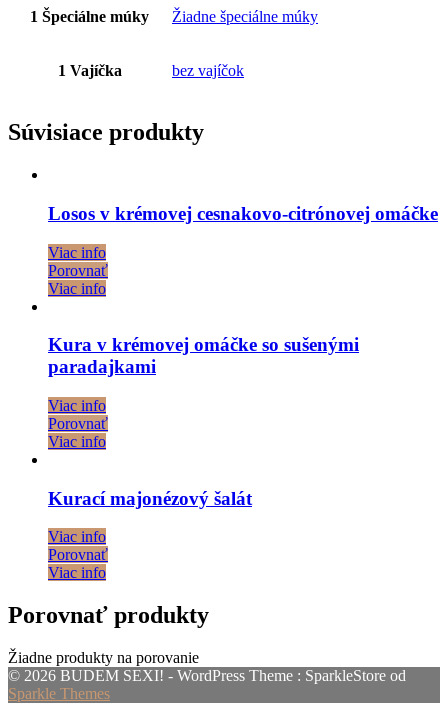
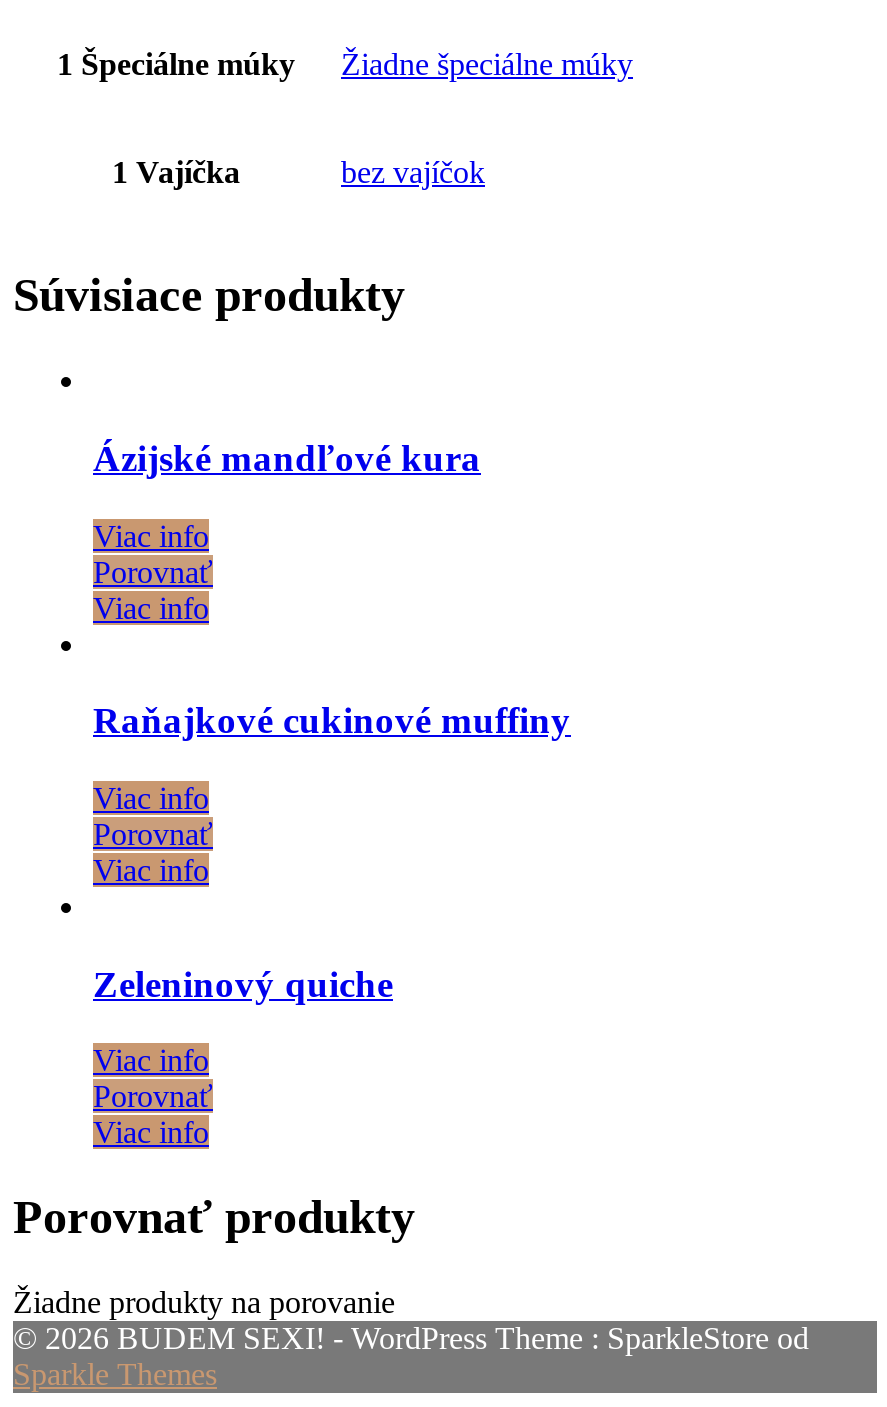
[48,203,438,224] Losos v krémovej cesnakovo-citrónovej omáčke -> [93,437,481,479] Ázijské mandľové kura
[48,334,359,377] Kura v krémovej omáčke so sušenými | paradajkami -> [93,700,571,742] Raňajkové cukinové muffiny
[48,488,252,509] Kurací majonézový šalát -> [93,963,393,1005] Zeleninový quiche

